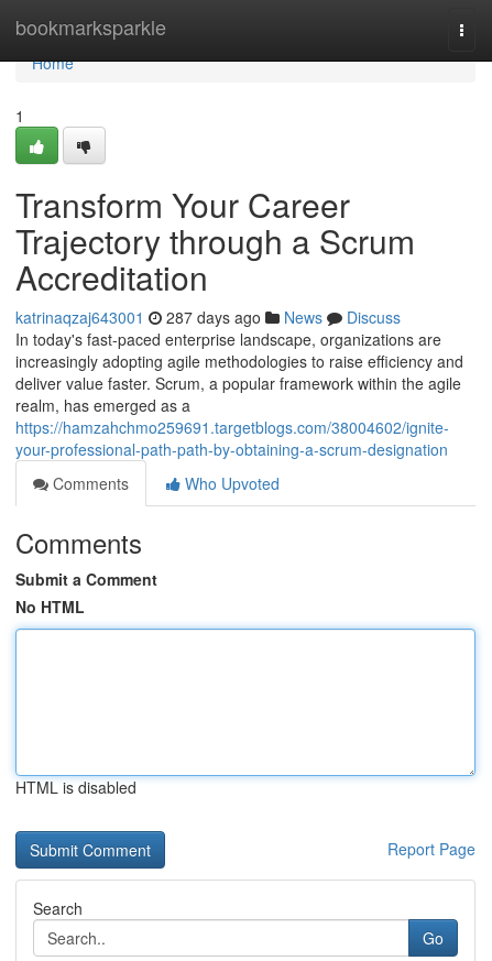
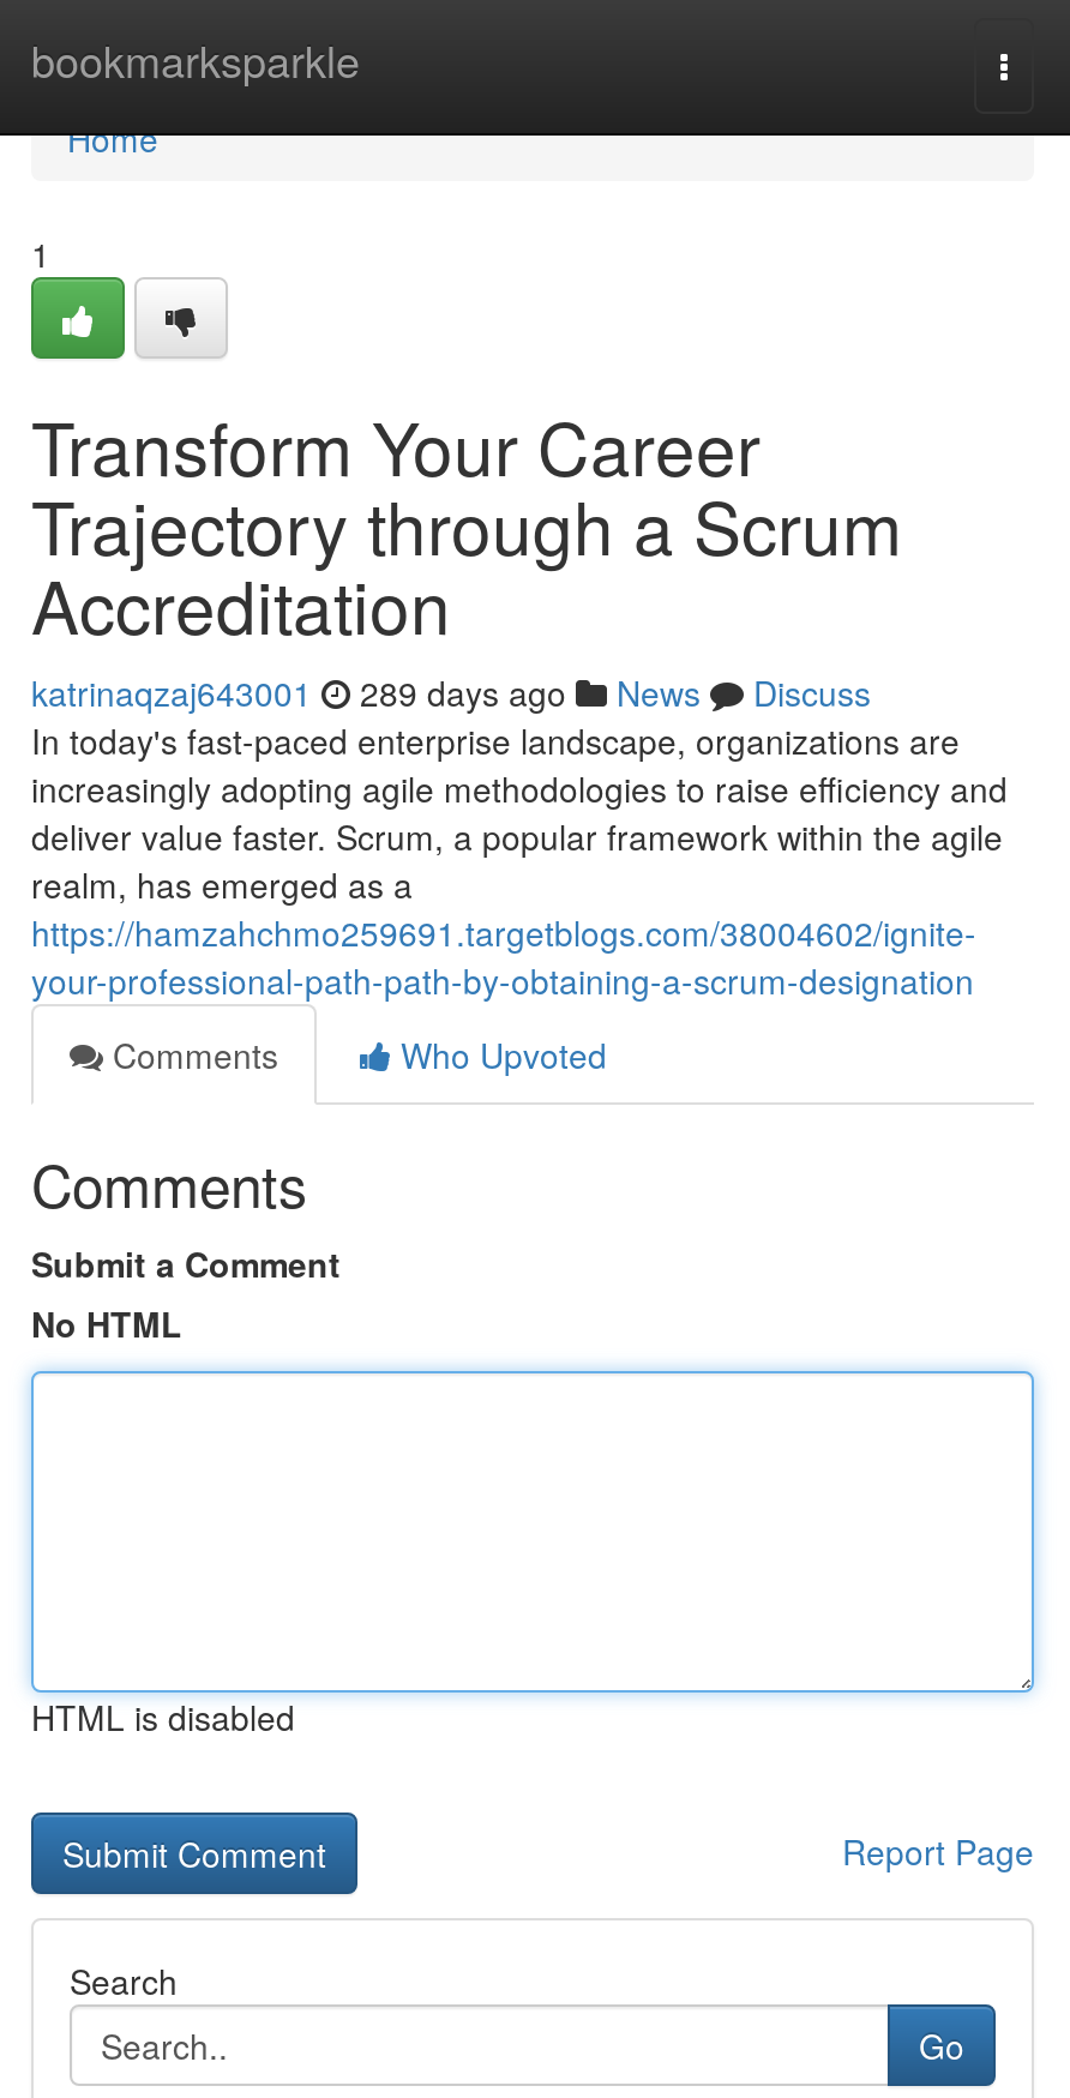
[15,306,401,328] katrinaqzaj643001 287 days ago News Discuss -> [31,668,871,716] katrinaqzaj643001 289 days ago News Discuss

